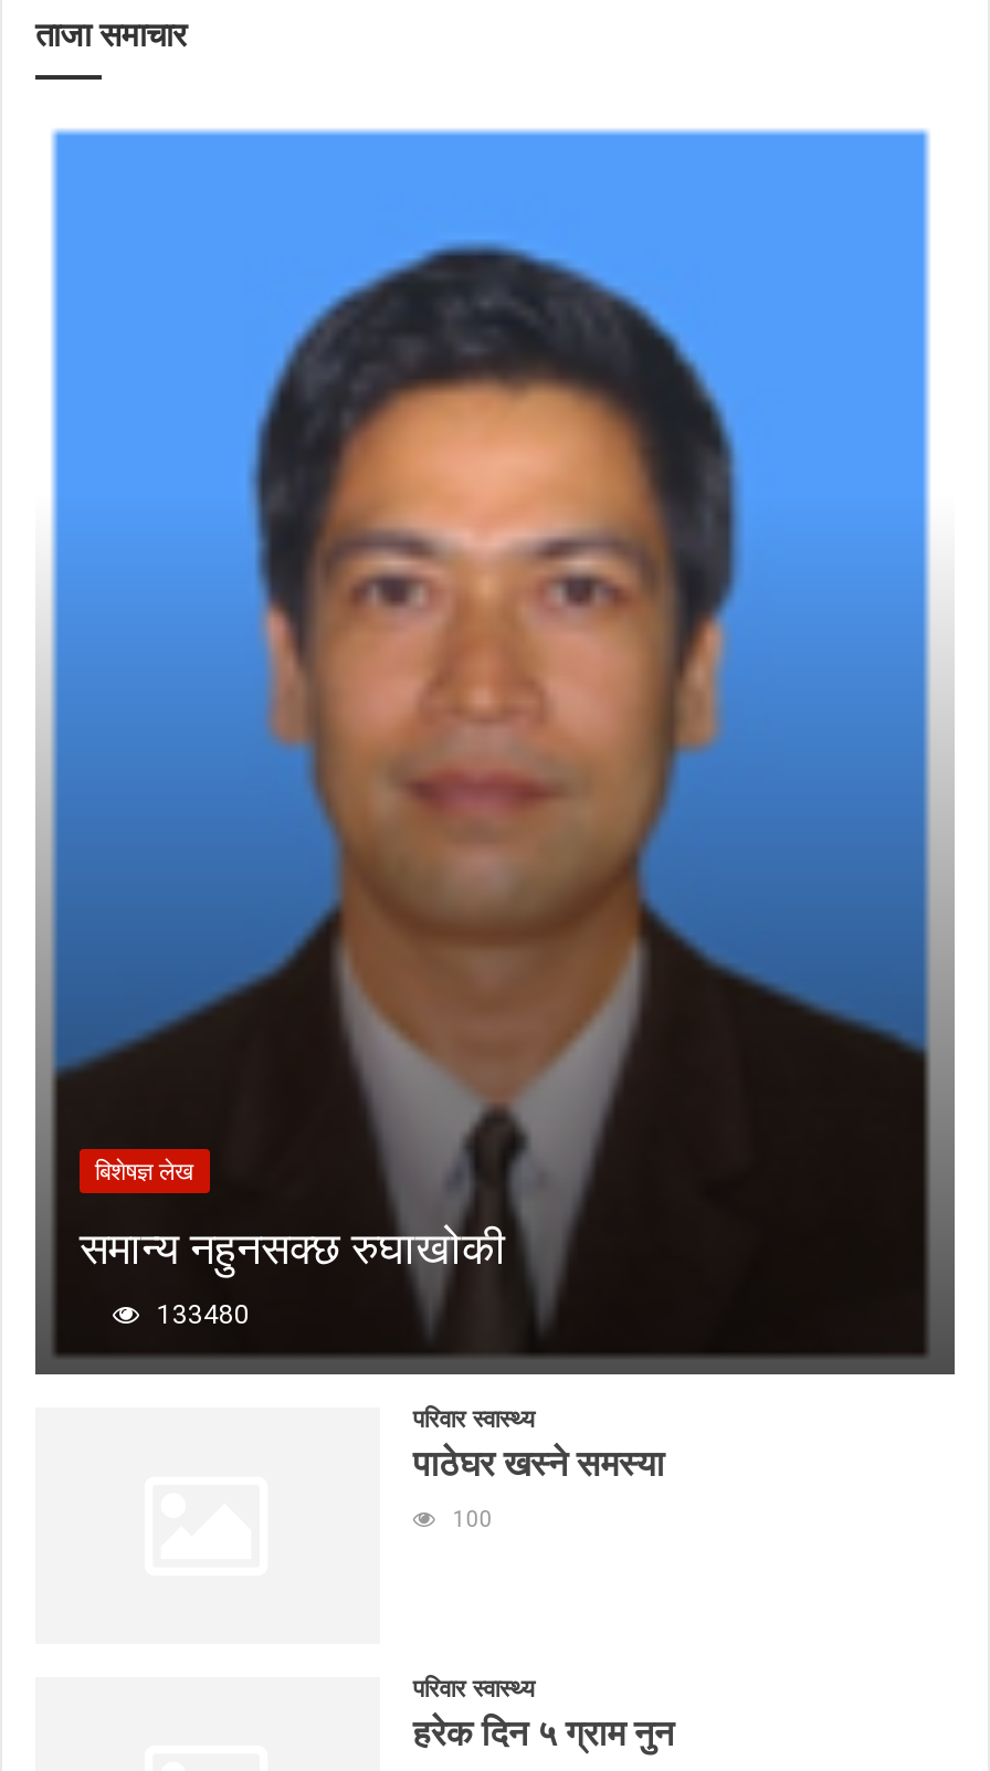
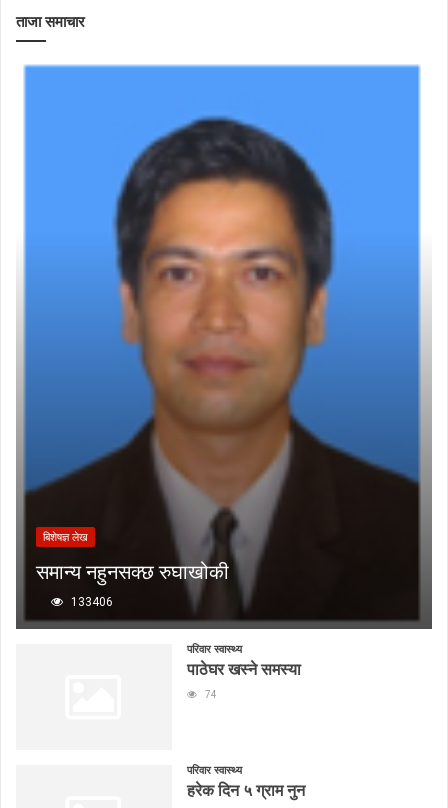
[157,1300,250,1331] 133480 -> [71,595,113,609] 133406
[453,1508,492,1532] 100 -> [205,689,217,700] 74

